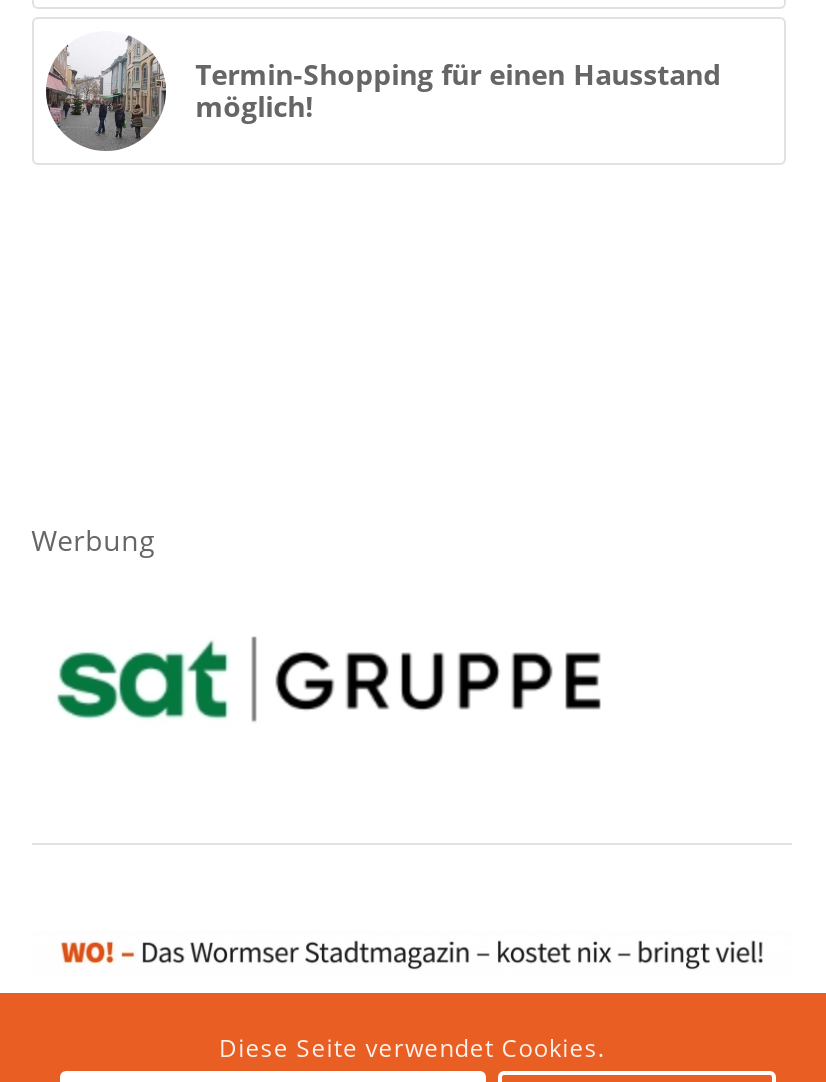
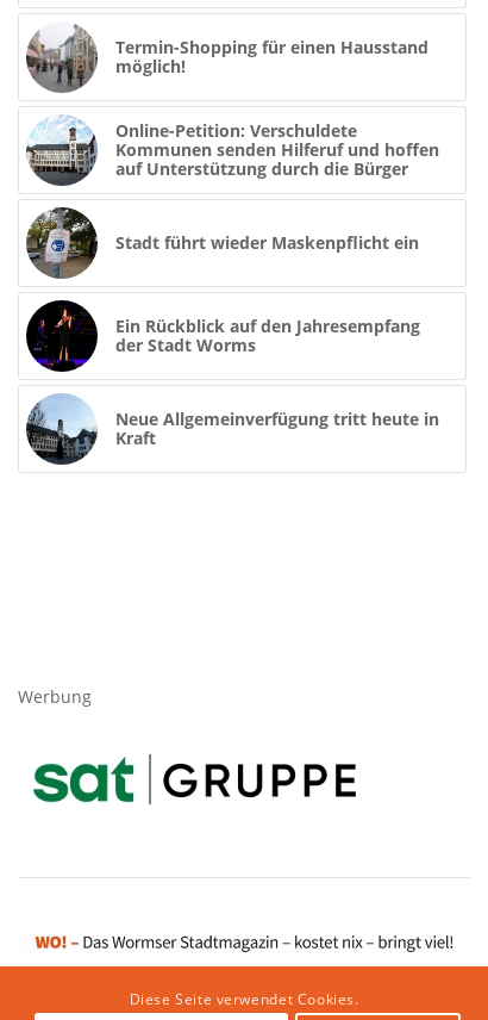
none -> [25,114,439,253] [image] | Online-Petition: Verschuldete | Kommunen senden Hilferuf und hoffen | auf Unterstützung durch die Bürger | Stadt führt wieder Maskenpflicht ein
none -> [25,299,439,449] [image] | Ein Rückblick auf den Jahresempfang | der Stadt Worms | Neue Allgemeinverfügung tritt heute in | Kraft
none -> [25,206,98,280] [image]
none -> [26,393,96,464] [image]

